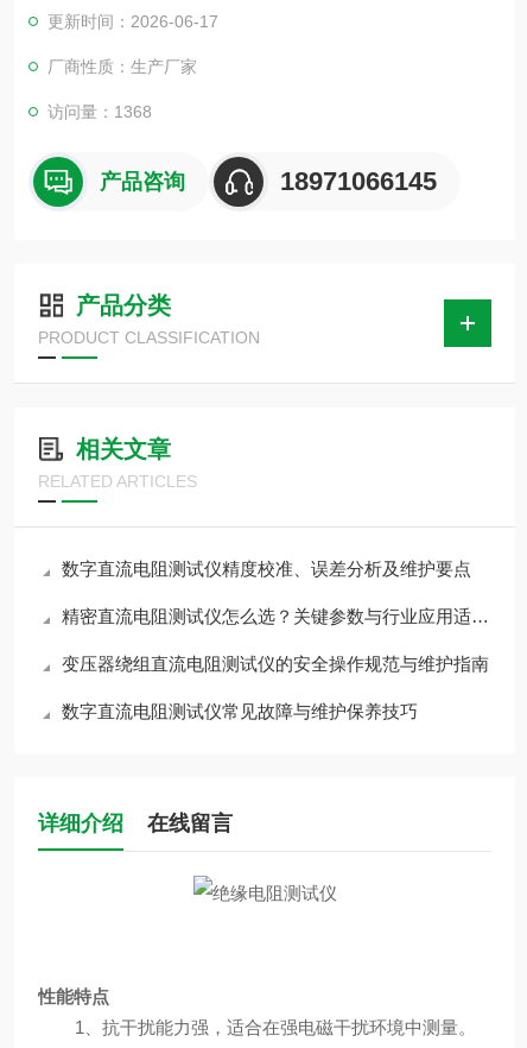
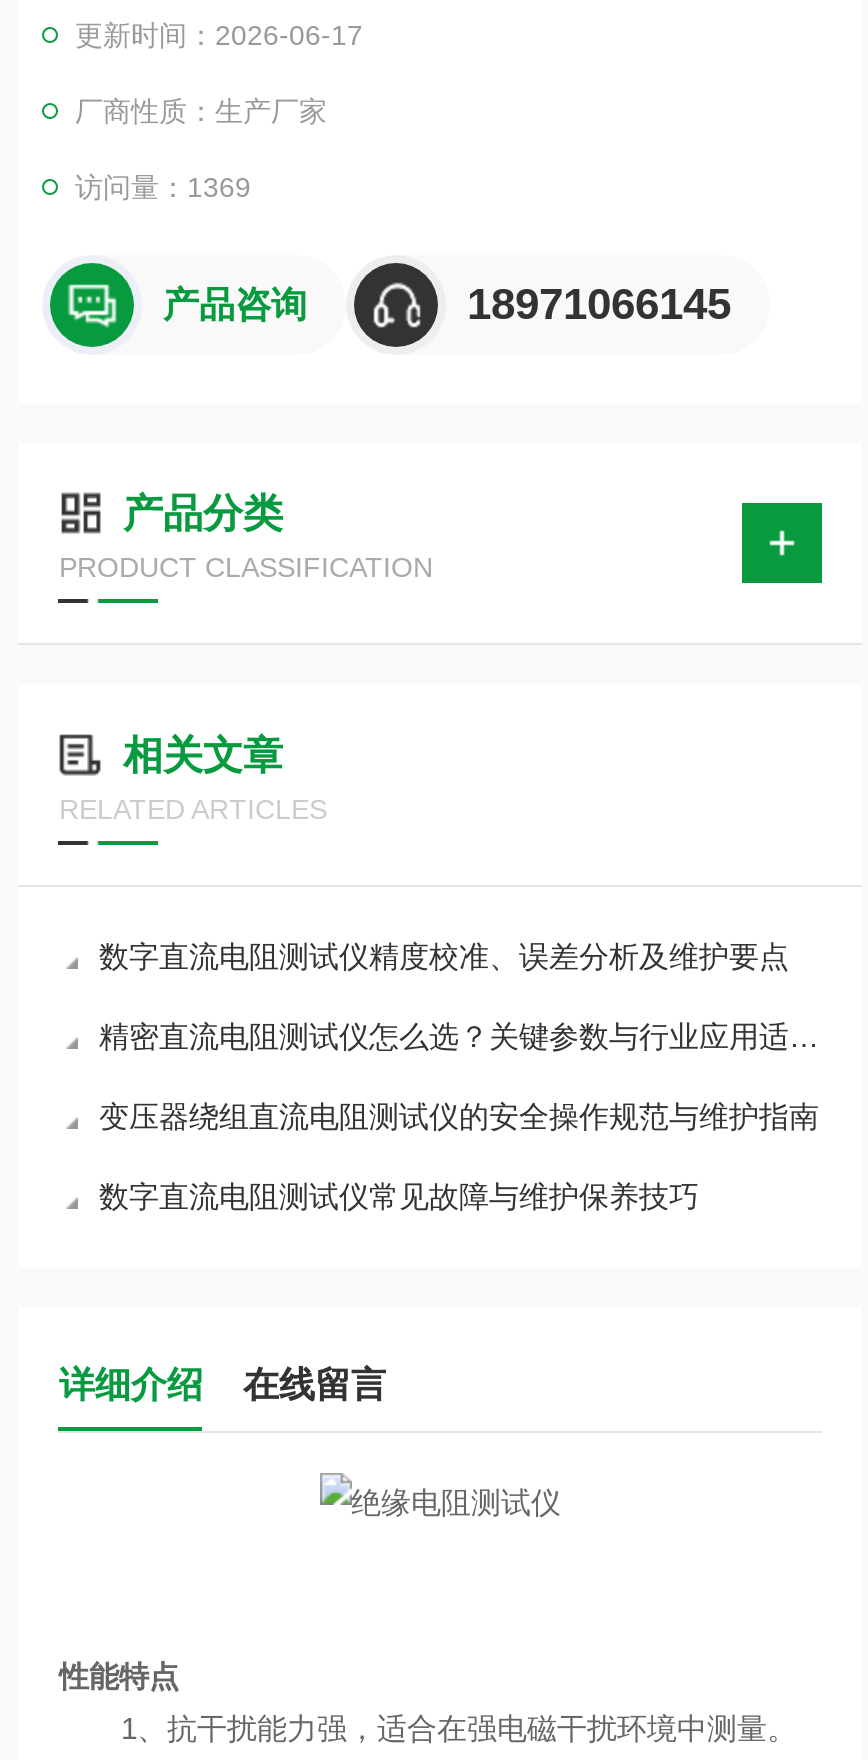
[48,102,152,121] 访问量：1368 -> [75,171,251,203] 访问量：1369

